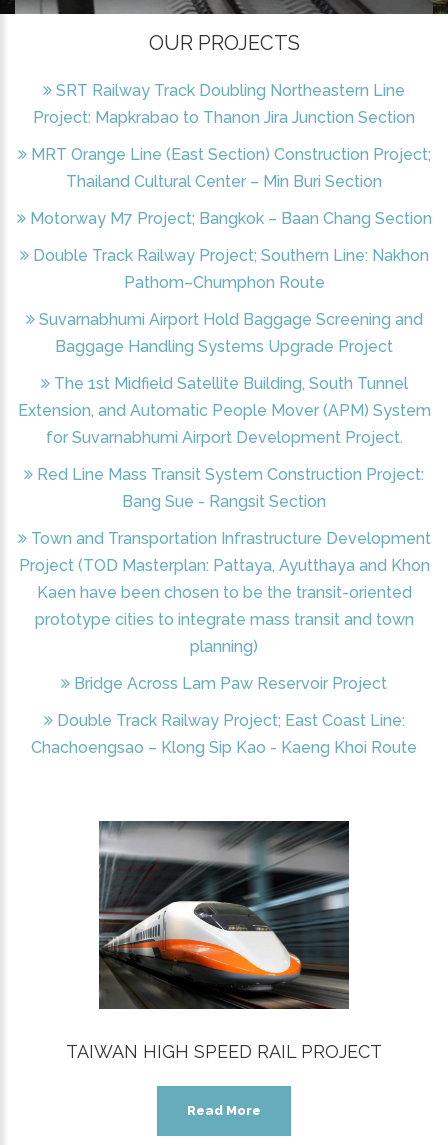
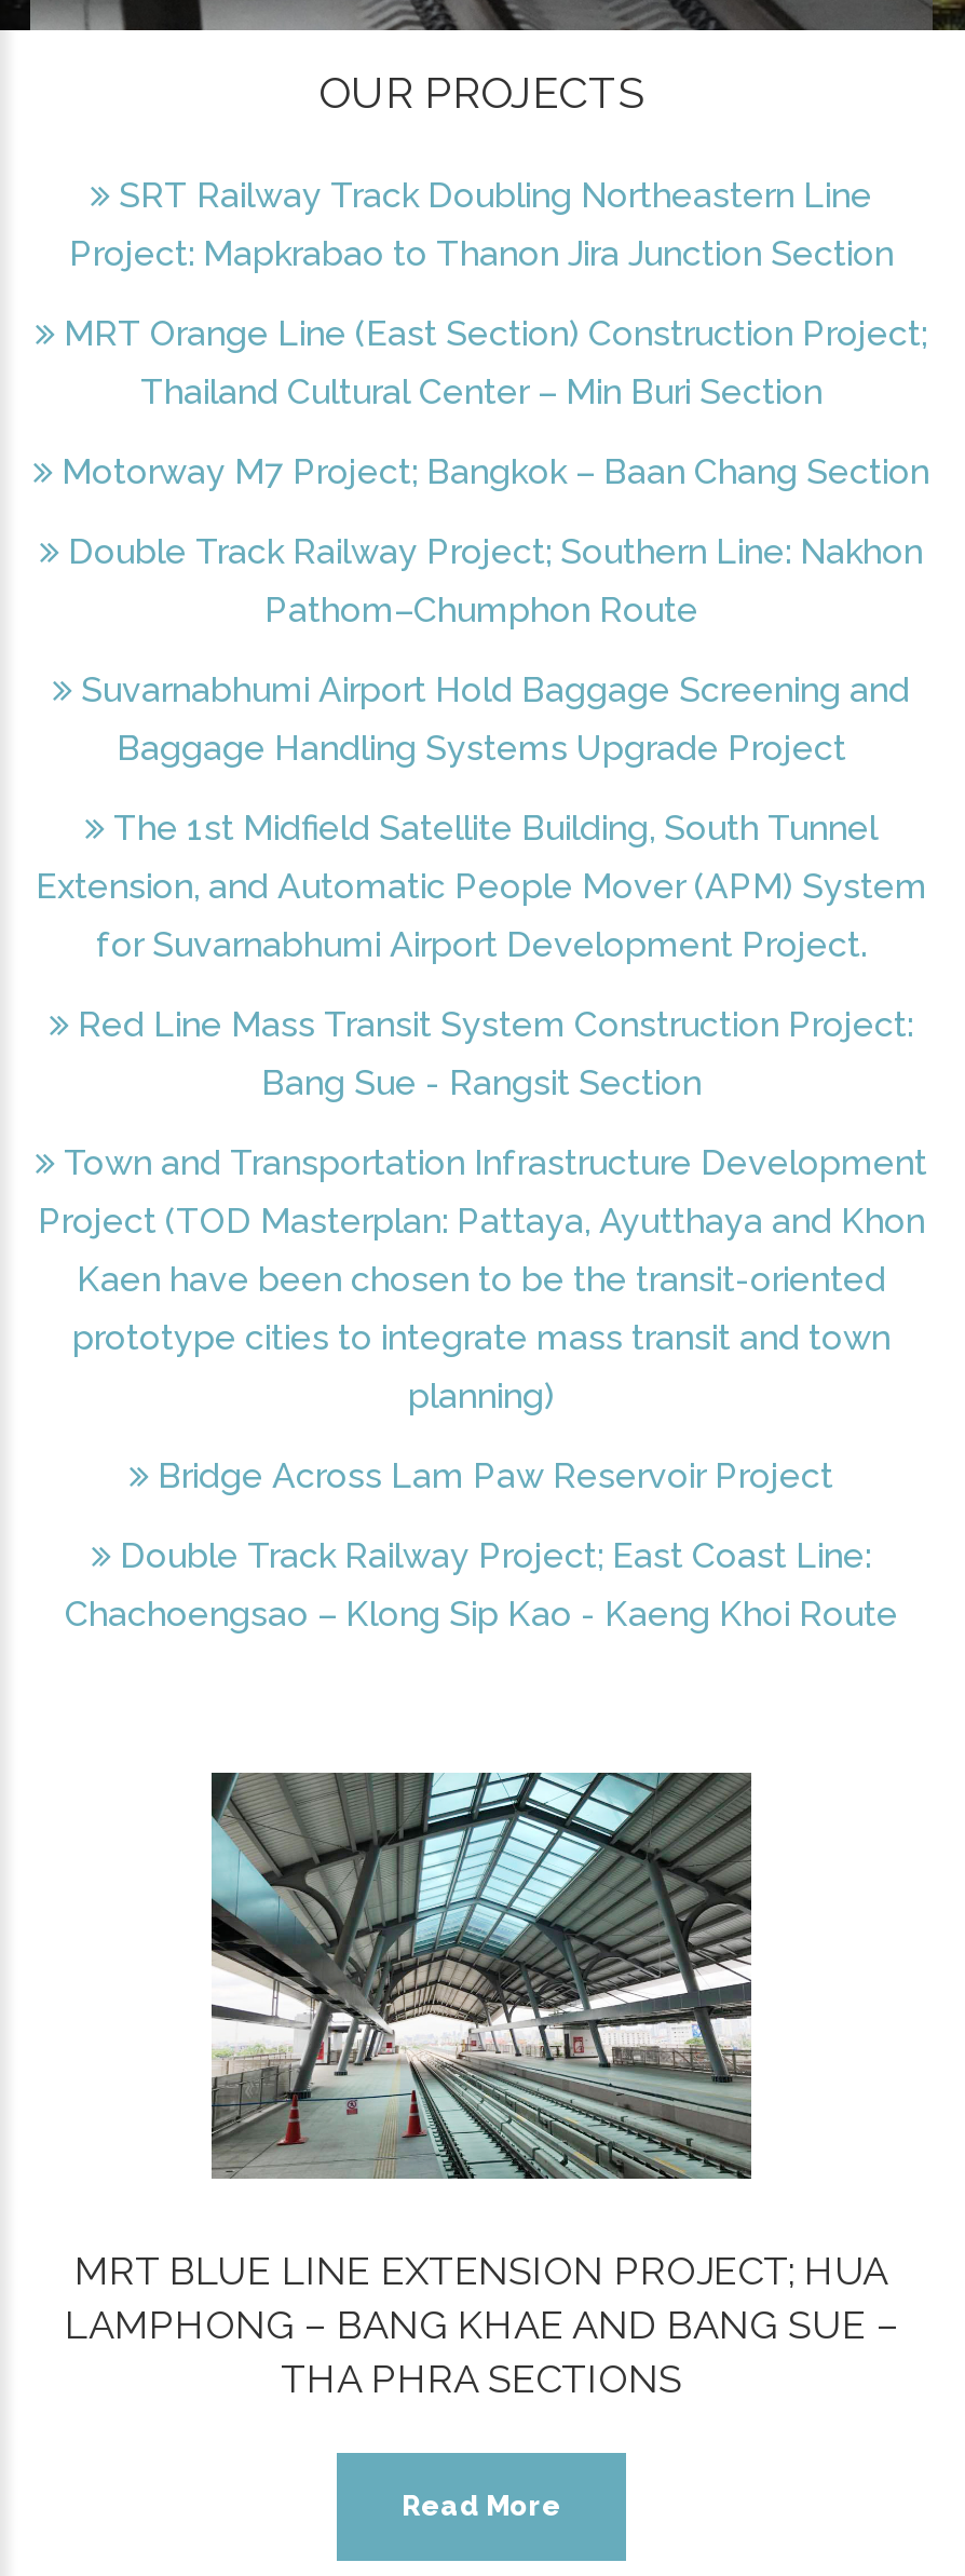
[98,820,349,983] [image] -> [212,1771,751,2181] [image]
[66,1041,382,1062] TAIWAN HIGH SPEED RAIL PROJECT -> [65,2247,898,2400] MRT BLUE LINE EXTENSION PROJECT; HUA | LAMPHONG – BANG KHAE AND BANG SUE – | THA PHRA SECTIONS

